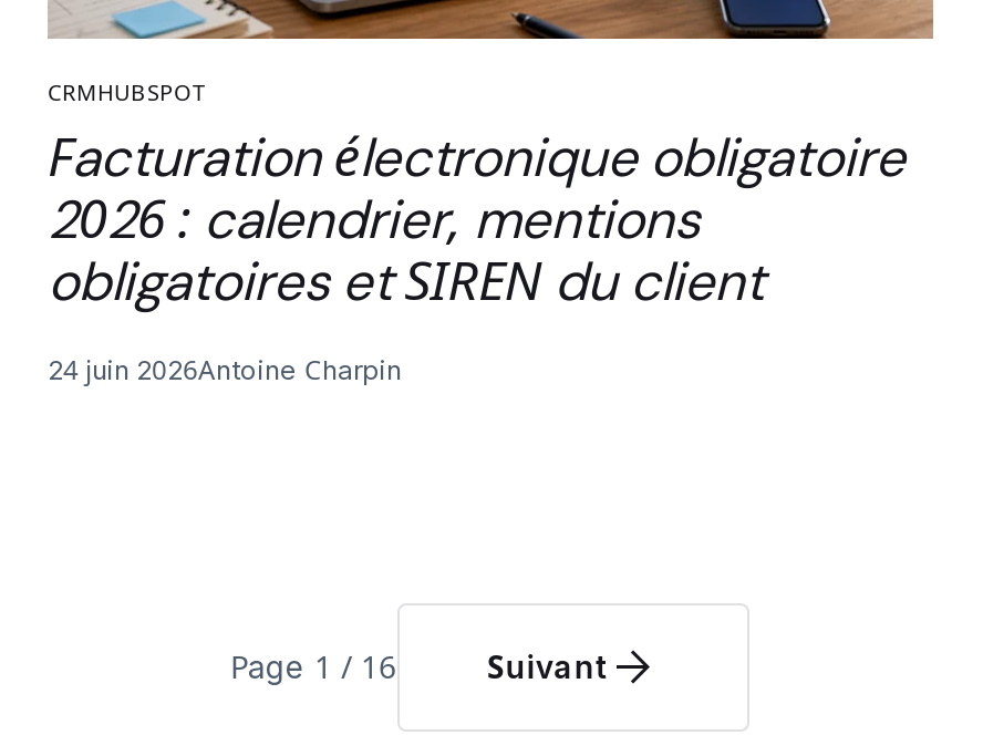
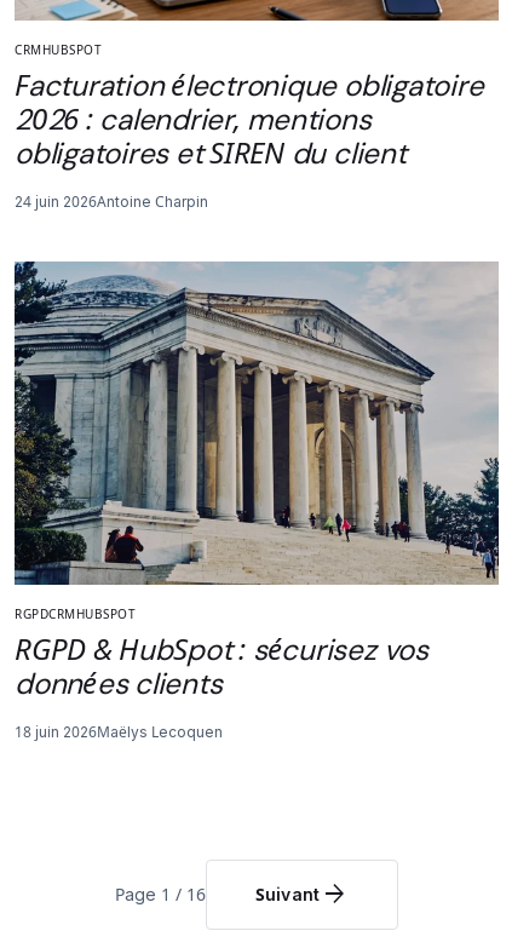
none -> [13,260,500,741] [image] | RGPDCRM HUBSPOT | RGPD & HubSpot : sécurisez vos | données clients | 18 juin 2026Maëlys Lecoquen

